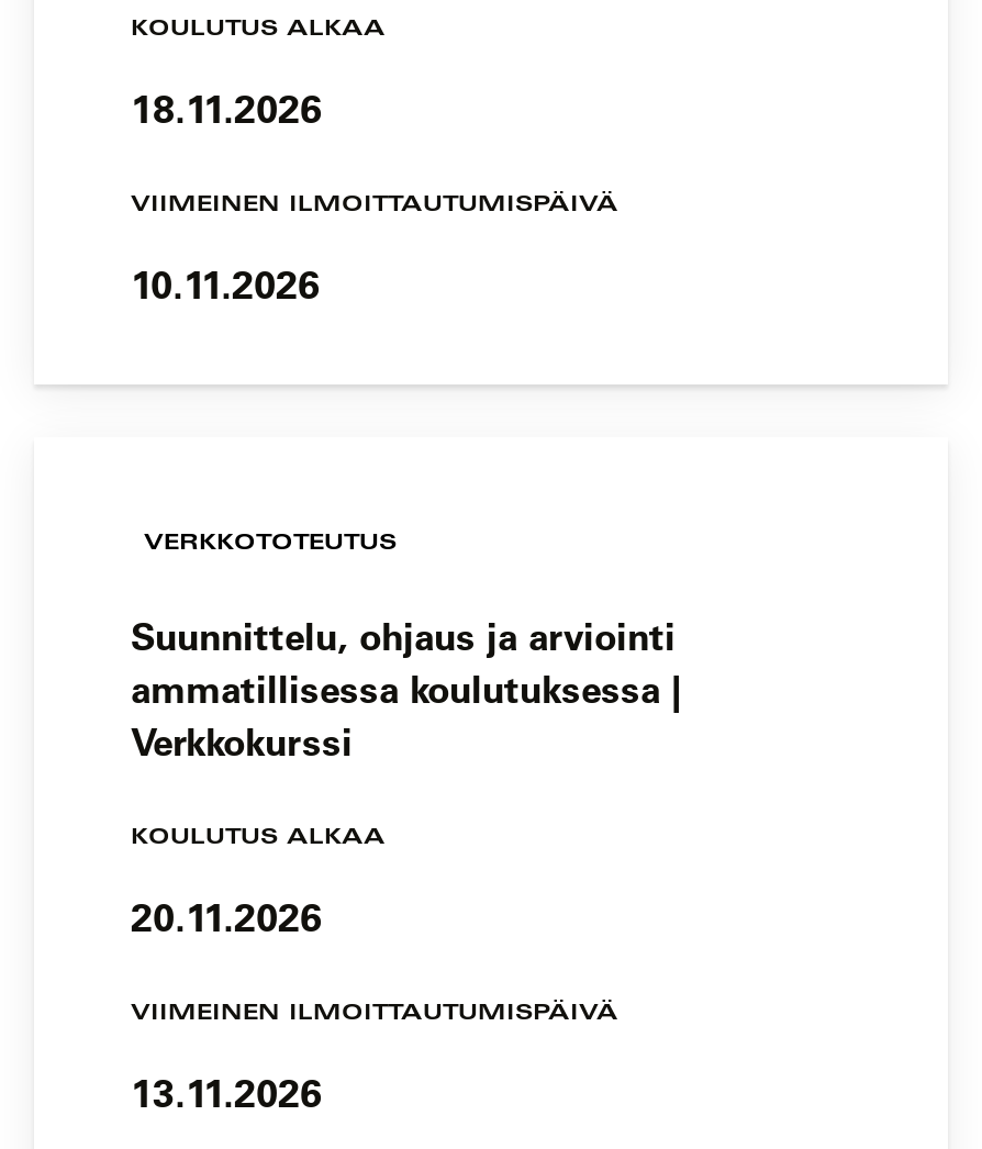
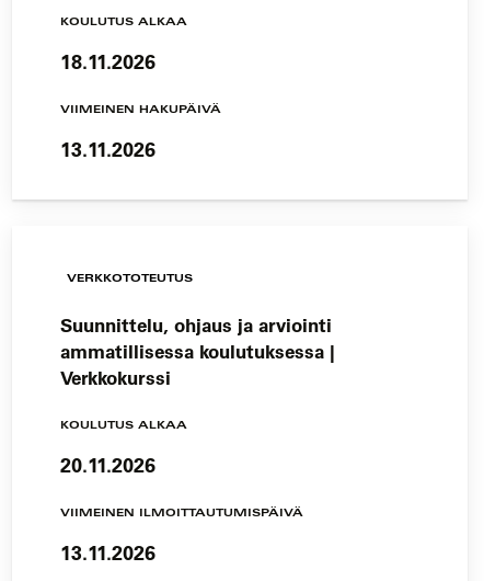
[131,190,618,216] VIIMEINEN ILMOITTAUTUMISPÄIVÄ -> [60,102,221,116] VIIMEINEN HAKUPÄIVÄ
[131,258,320,311] 10.11.2026 -> [60,136,155,163] 13.11.2026

